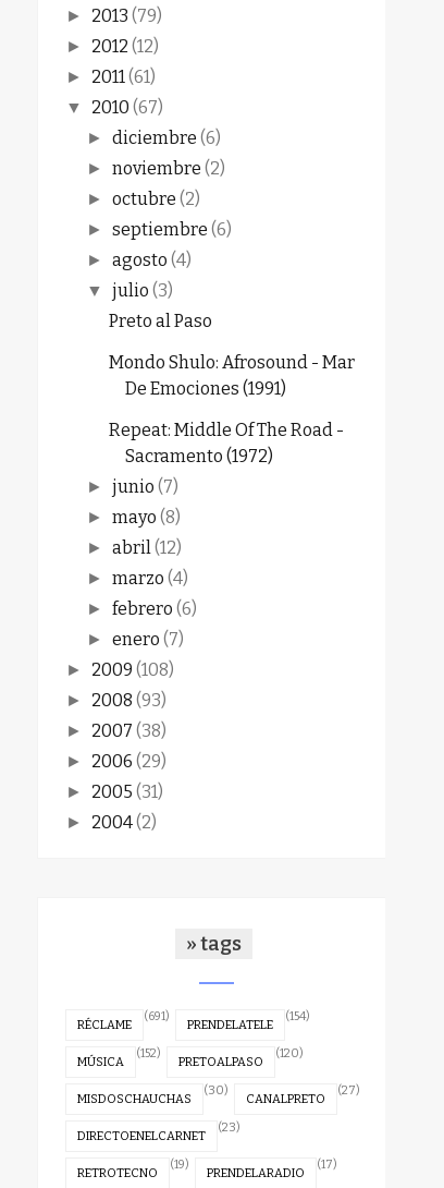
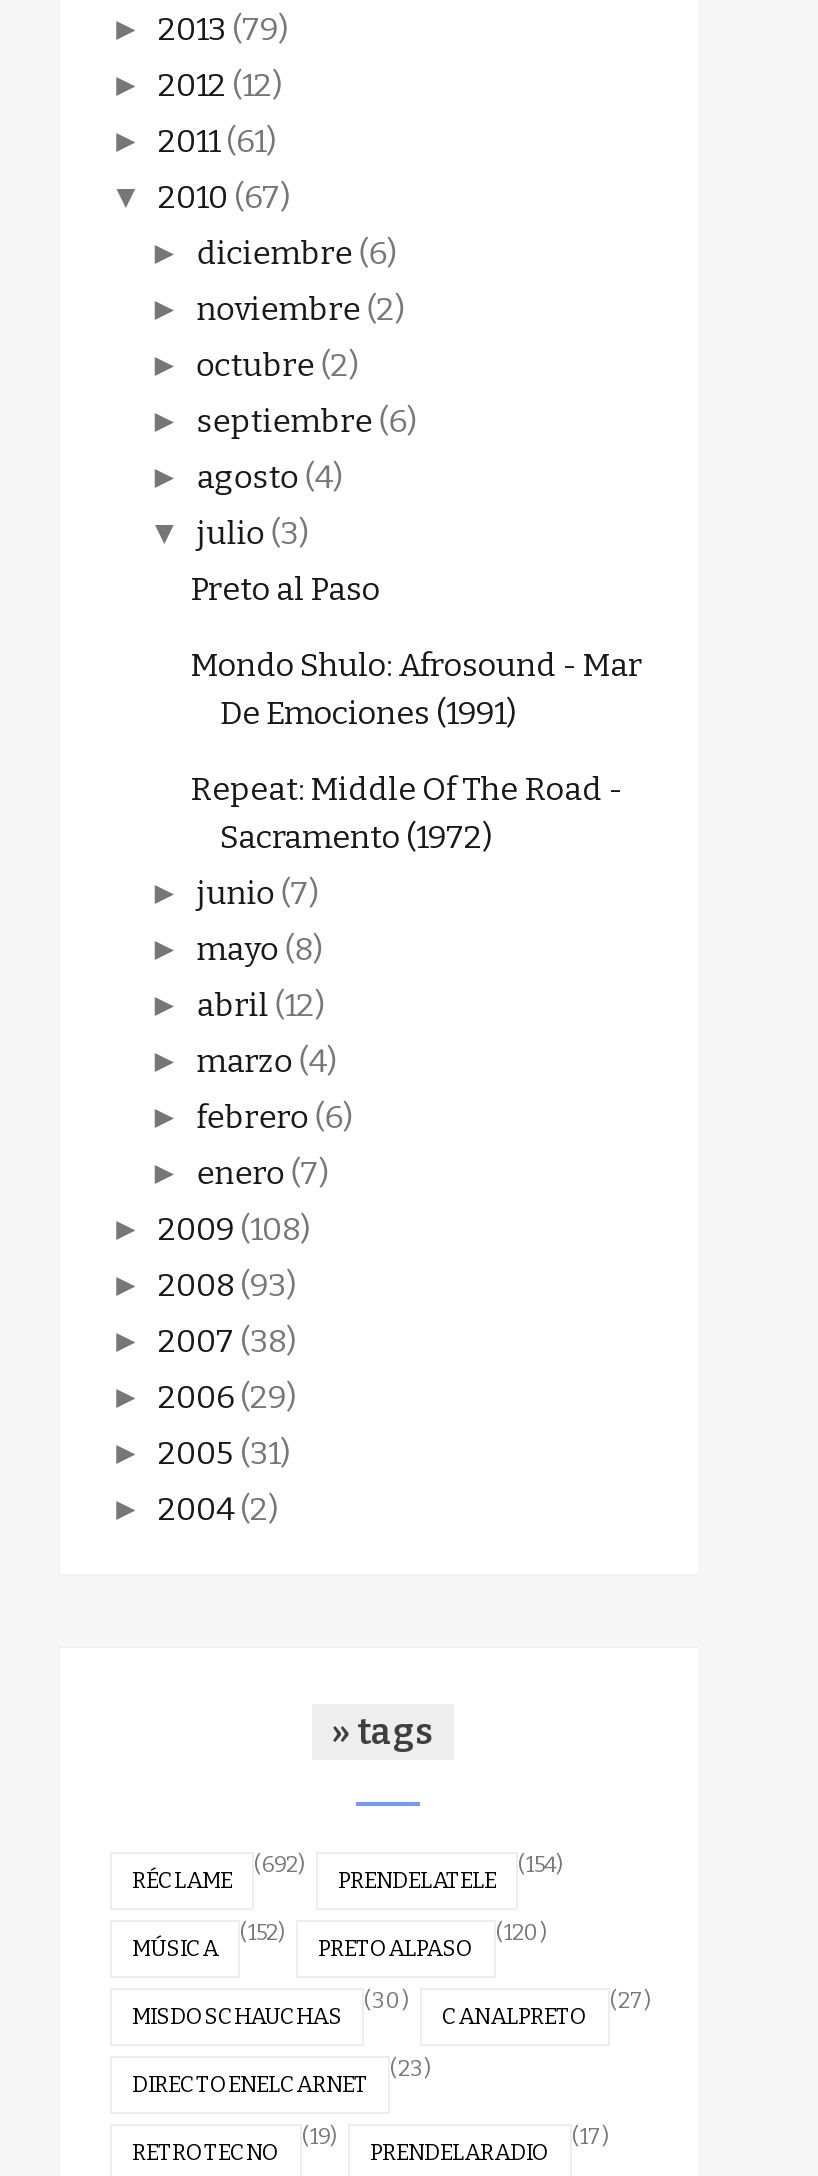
[144,1009,170,1023] (691) -> [254,1852,306,1878] (692)

